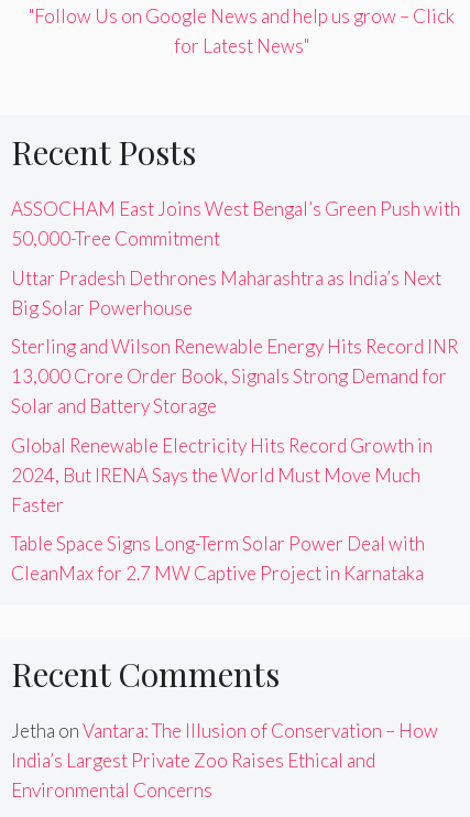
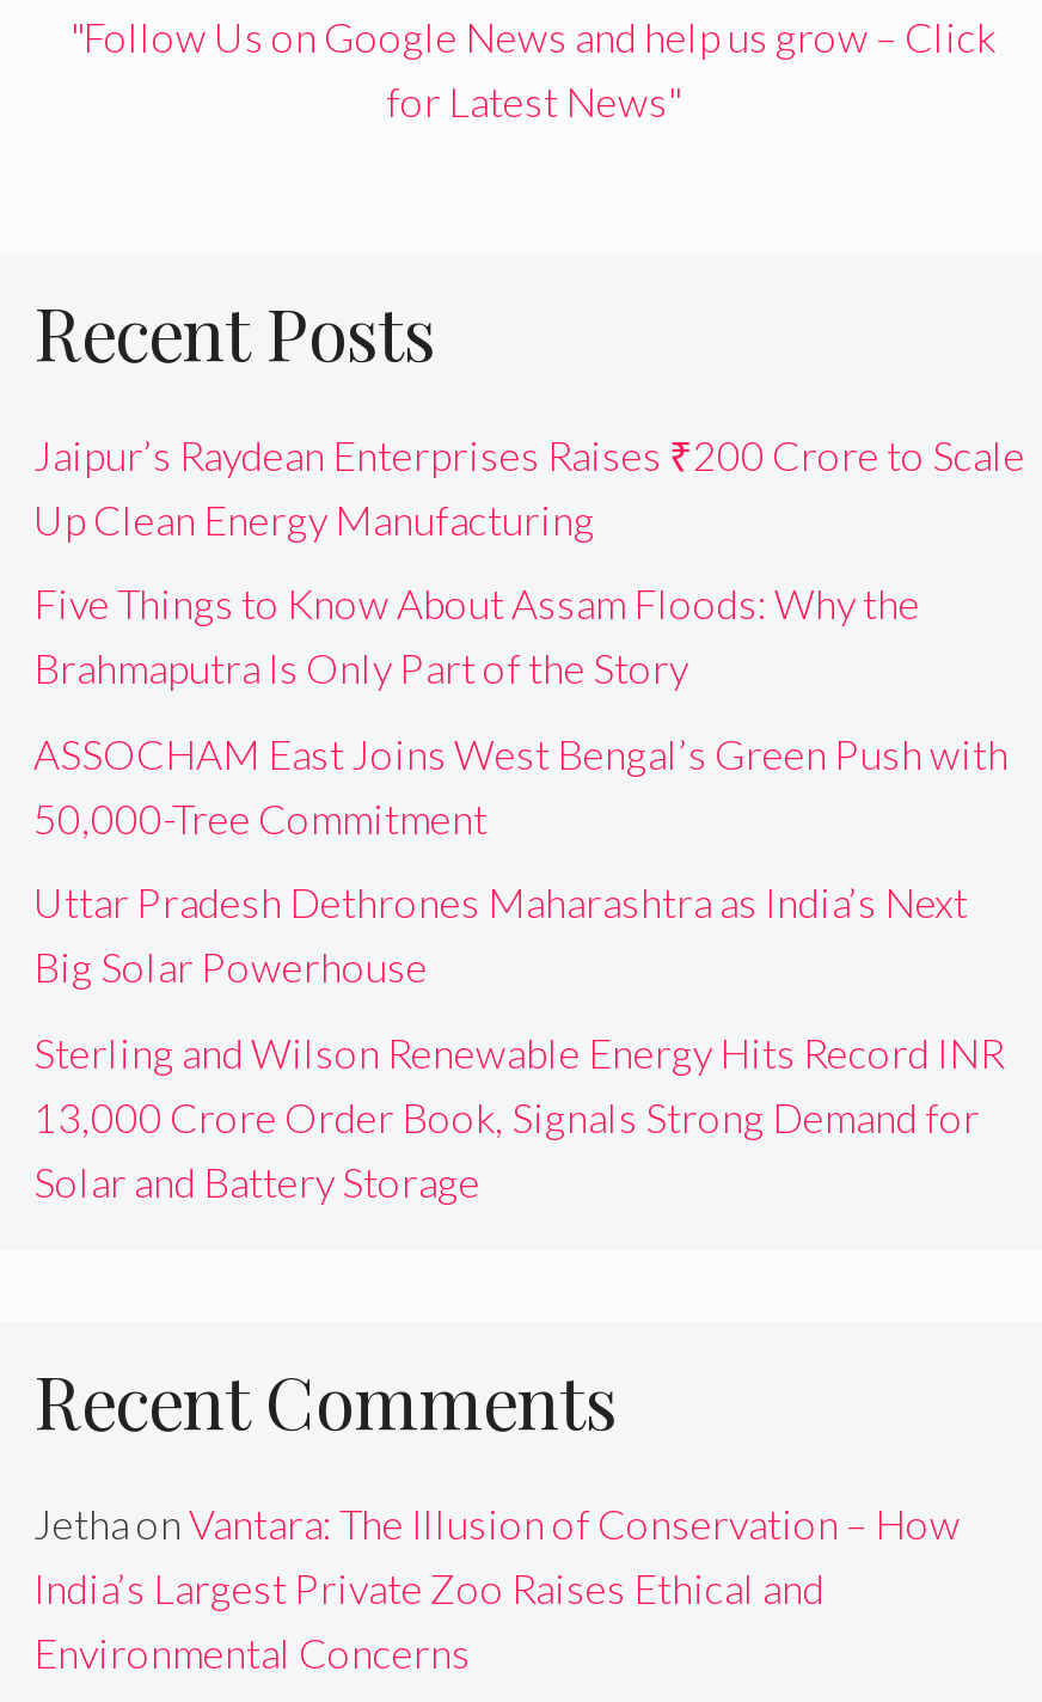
none -> [33,429,1025,693] Jaipur’s Raydean Enterprises Raises ₹200 Crore to Scale | Up Clean Energy Manufacturing | Five Things to Know About Assam Floods: Why the | Brahmaputra Is Only Part of the Story
moved [11,198,460,418] -> [33,728,1009,1206]: ASSOCHAM East Joins West Bengal’s Green Push with | 50,000-Tree Commitment | Uttar Pradesh Dethrones Maharashtra as India’s Next | Big Solar Powerhouse | Sterling and Wilson Renewable Energy Hits Record INR | 13,000 Crore Order Book, Signals Strong Demand for | Solar and Battery Storage
[11,434,433,585] Global Renewable Electricity Hits Record Growth in | 2024, But IRENA Says the World Must Move Much | Faster | Table Space Signs Long-Term Solar Power Deal with | CleanMax for 2.7 MW Captive Project in Karnataka -> none

